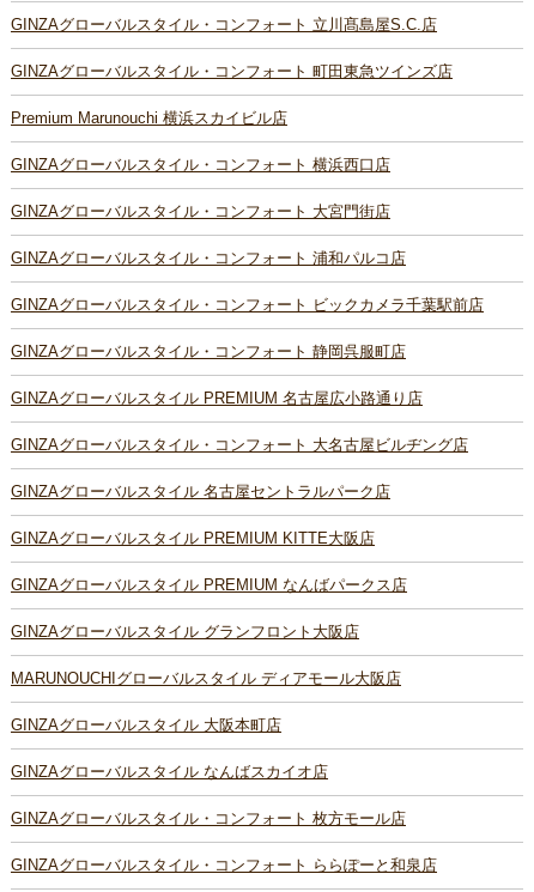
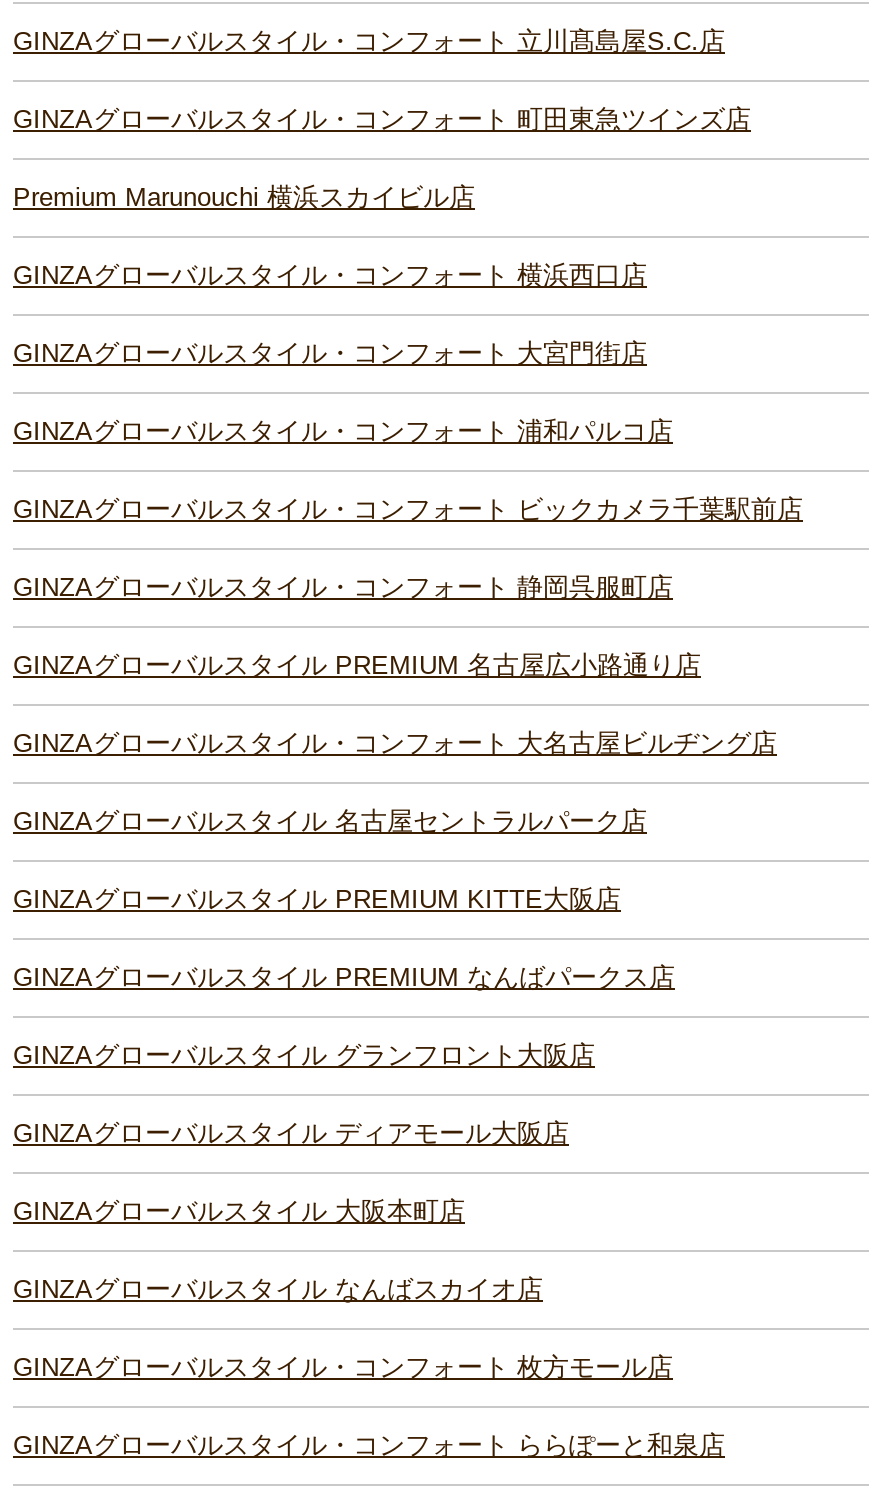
[11,670,401,688] MARUNOUCHIグローバルスタイル ディアモール大阪店 -> [13,1119,569,1149] GINZAグローバルスタイル ディアモール大阪店

